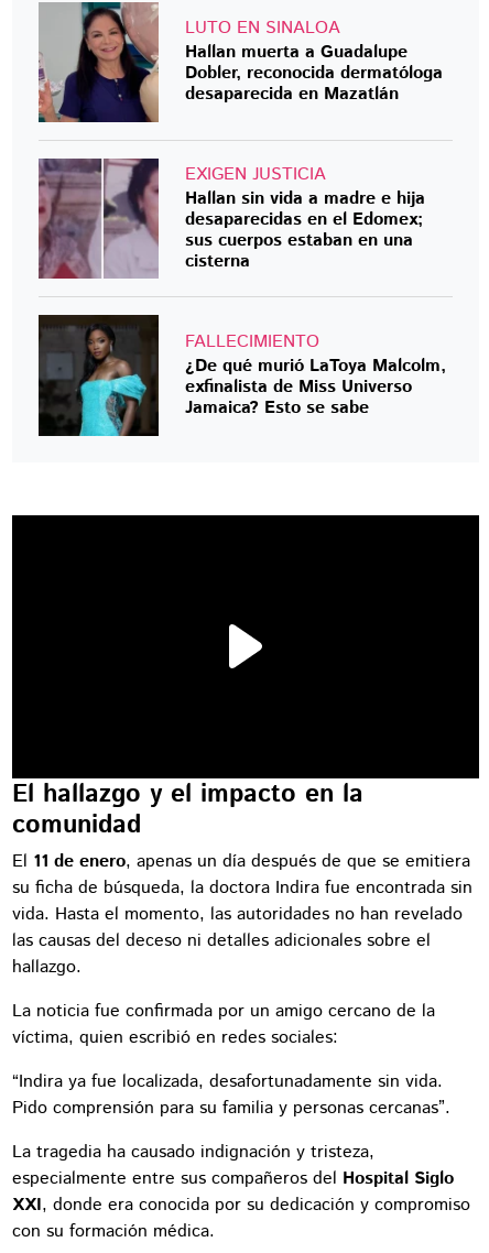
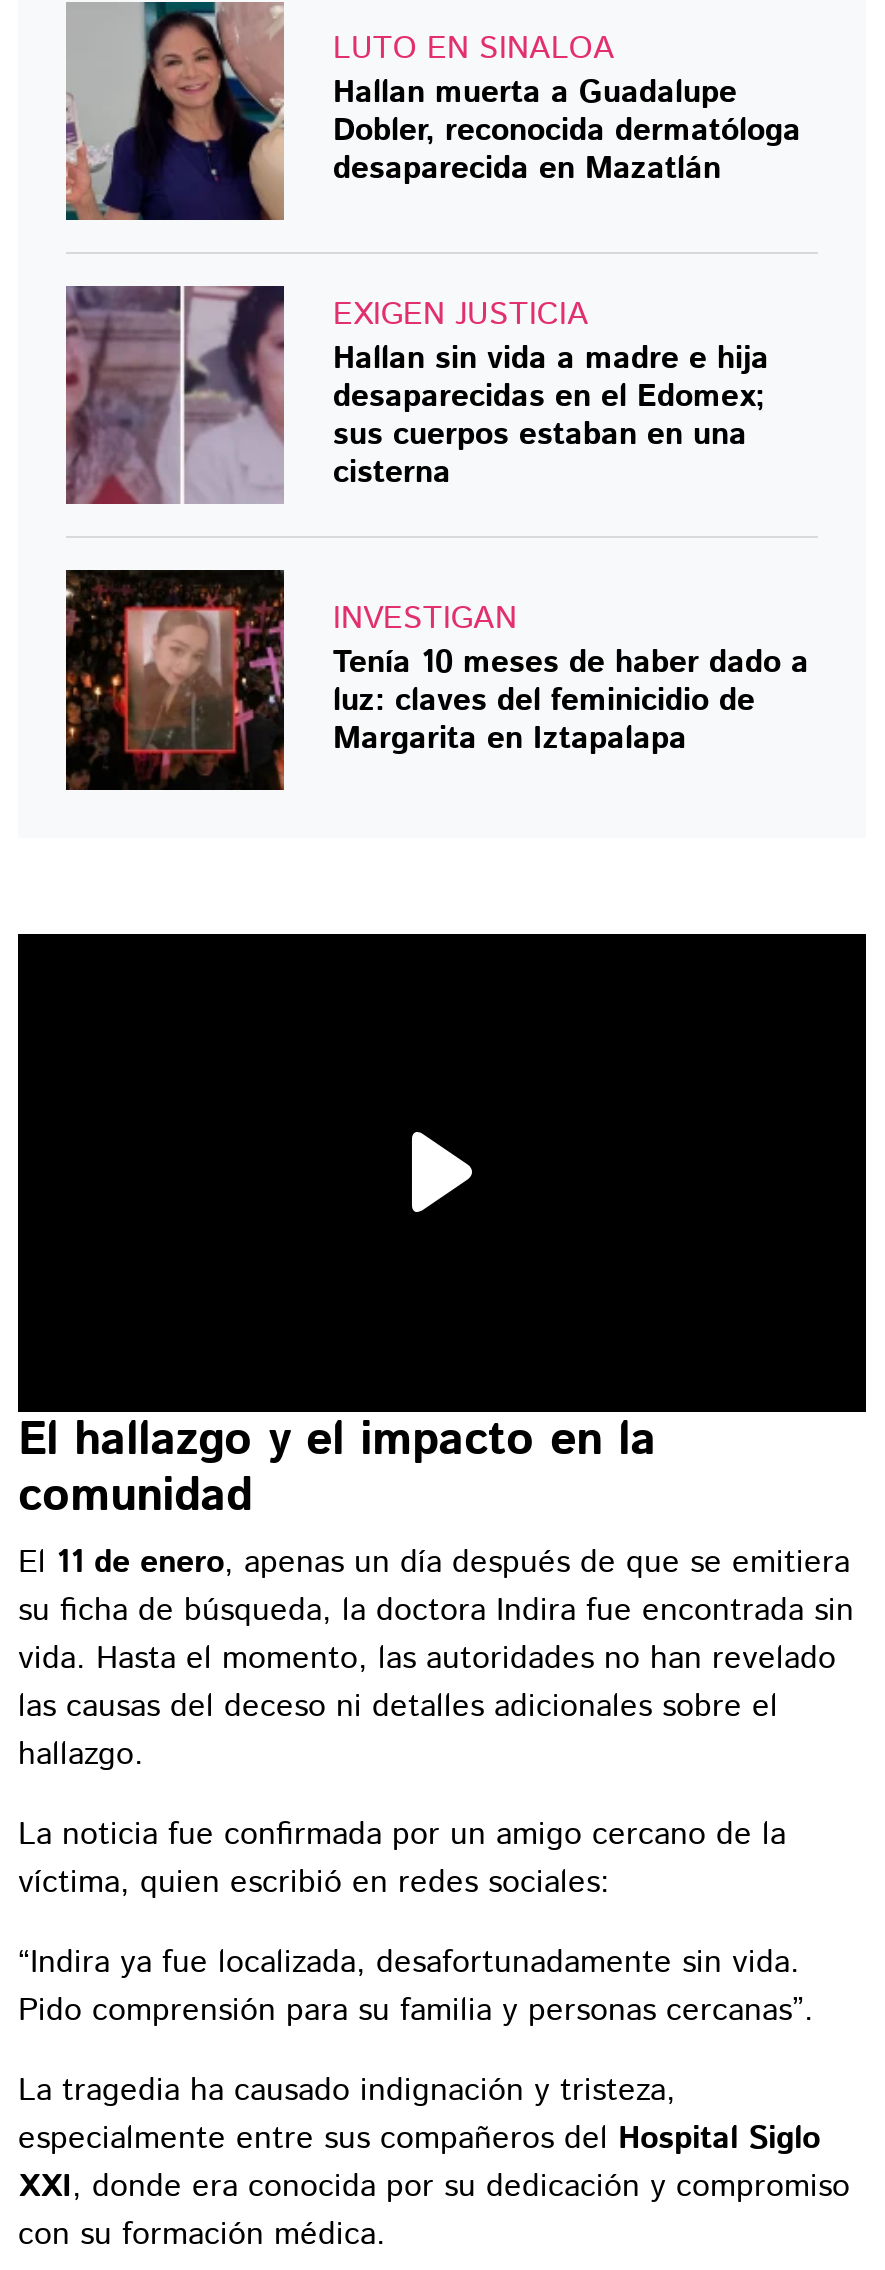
[39,322,446,437] [image] | FALLECIMIENTO | ¿De qué murió LaToya Malcolm, | exfinalista de Miss Universo | Jamaica? Esto se sabe -> [64,576,809,792] [image] | INVESTIGAN | Tenía 10 meses de haber dado a | luz: claves del feminicidio de | Margarita en Iztapalapa

